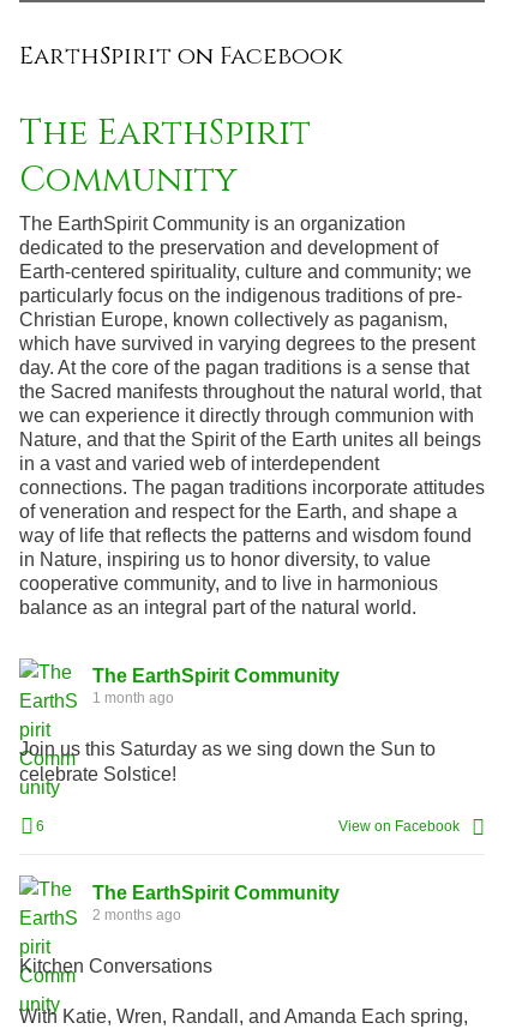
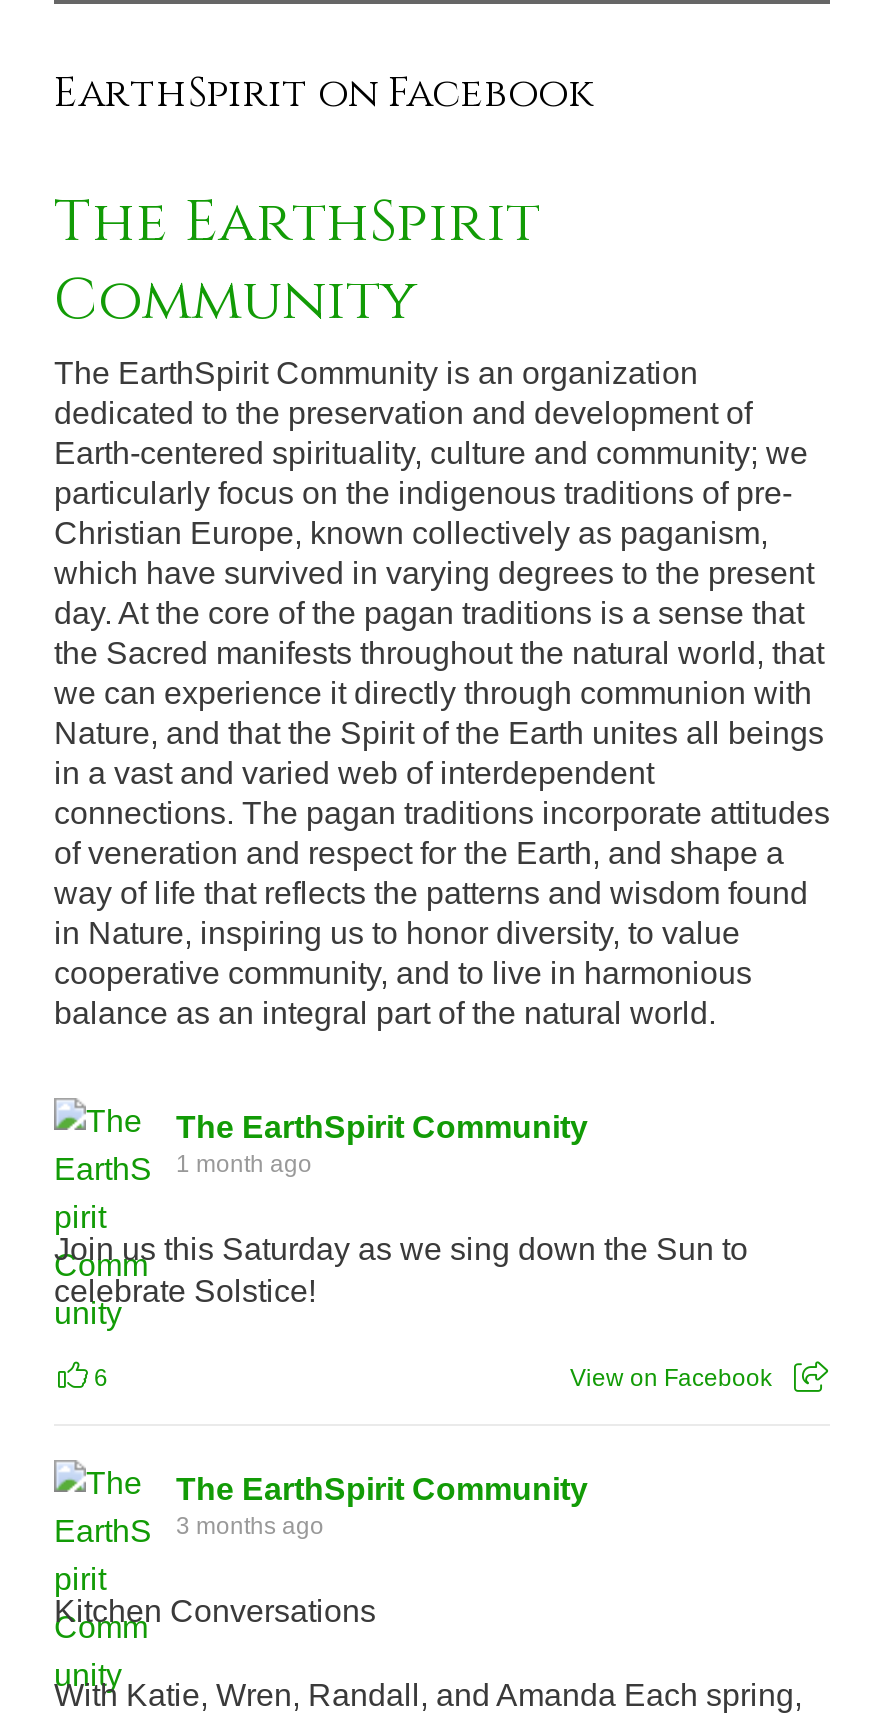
[92,906,181,923] 2 months ago -> [176,1511,324,1539] 3 months ago

